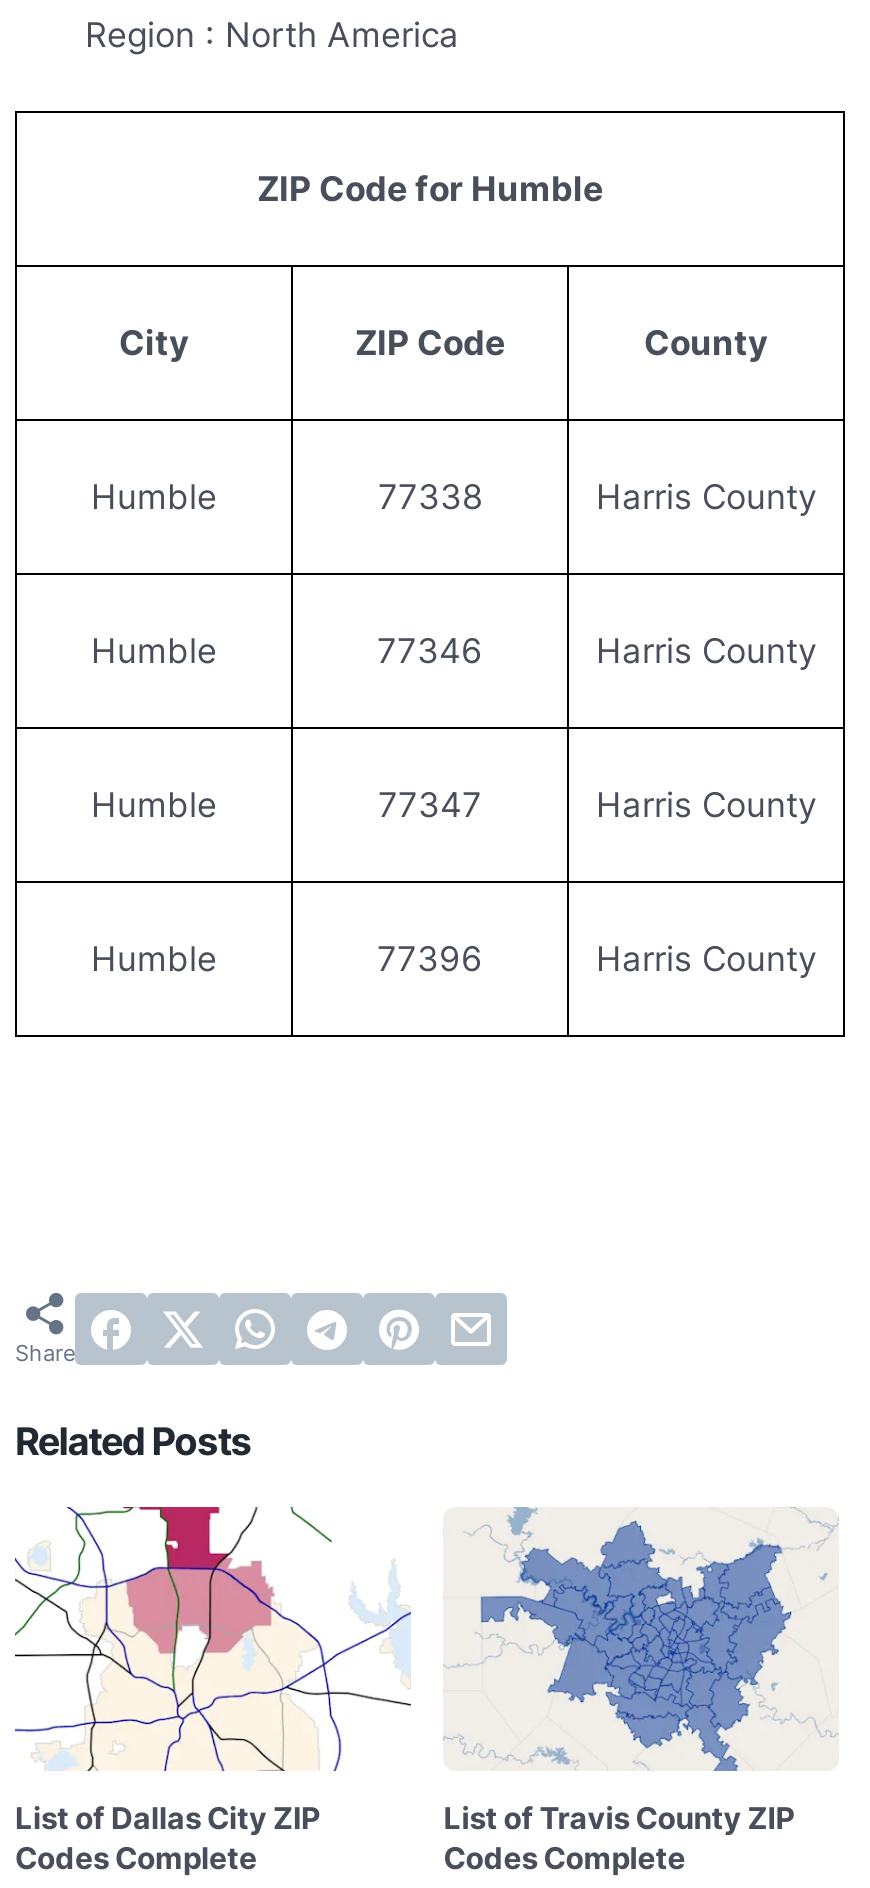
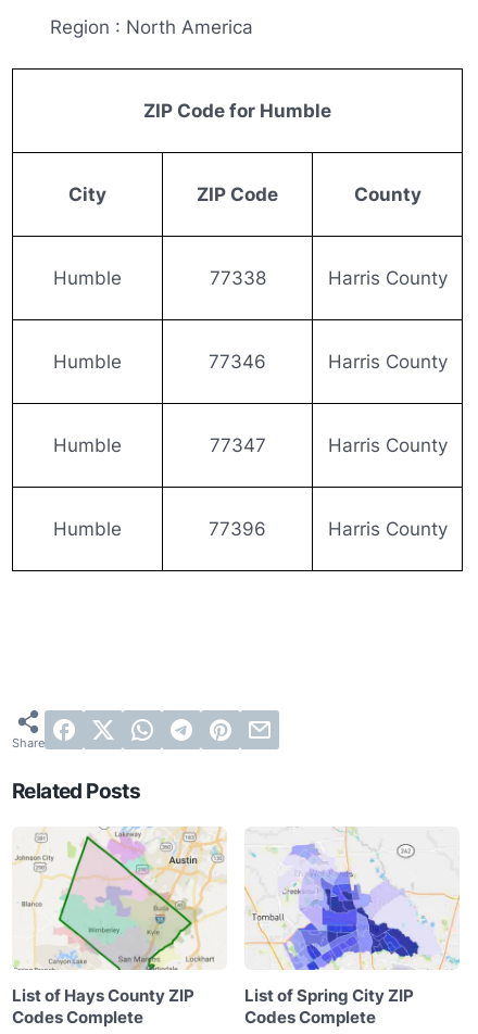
[13,1505,411,1837] [image] | List of Dallas City ZIP -> [12,825,228,1006] [image] | List of Hays County ZIP
[443,1507,837,1837] [image] | List of Travis County ZIP -> [244,827,460,1006] [image] | List of Spring City ZIP

